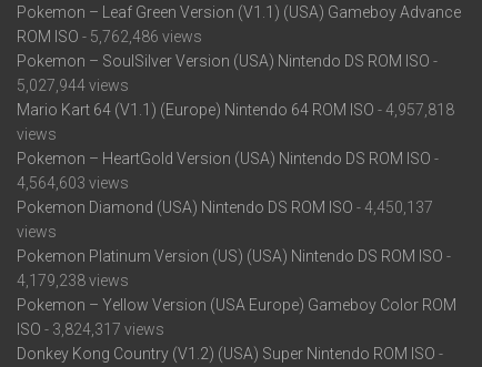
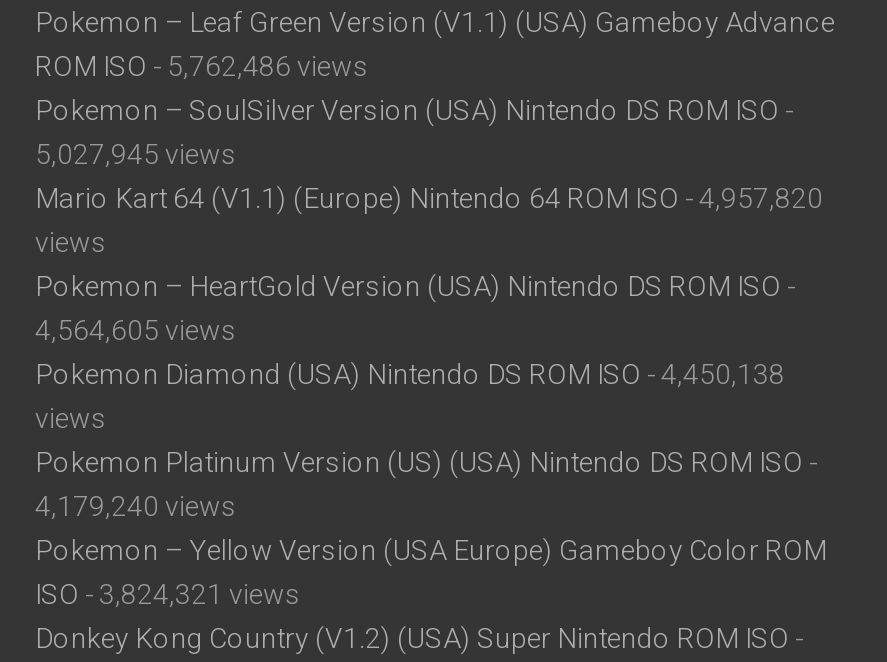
[17,77,129,94] 5,027,944 views -> [35,138,237,170] 5,027,945 views
[17,101,454,119] Mario Kart 64 (V1.1) (Europe) Nintendo 64 ROM ISO - 4,957,818 -> [35,182,823,214] Mario Kart 64 (V1.1) (Europe) Nintendo 64 ROM ISO - 4,957,820
[17,174,129,192] 4,564,603 views -> [35,314,237,346] 4,564,605 views
[17,199,433,216] Pokemon Diamond (USA) Nintendo DS ROM ISO - 4,450,137 -> [35,358,785,390] Pokemon Diamond (USA) Nintendo DS ROM ISO - 4,450,138
[17,272,129,290] 4,179,238 views -> [35,490,237,522] 4,179,240 views
[17,321,164,338] ISO - 3,824,317 views -> [35,578,301,610] ISO - 3,824,321 views

